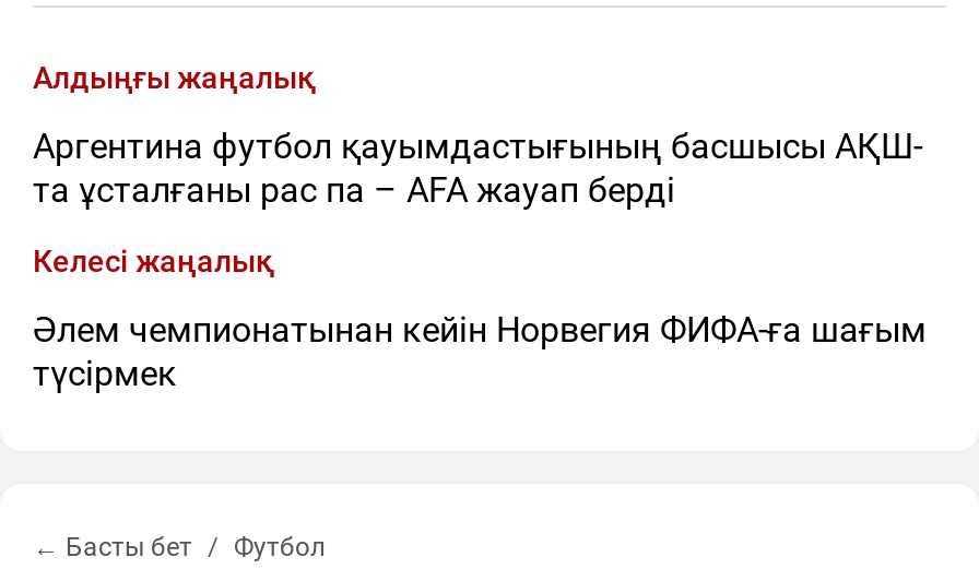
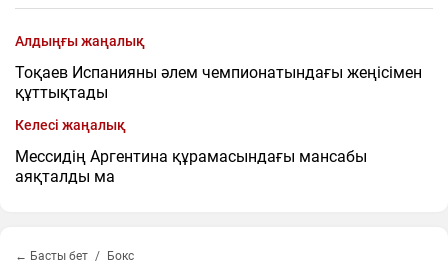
[33,126,922,211] Аргентина футбол қауымдастығының басшысы АҚШ- | та ұсталғаны рас па – AFA жауап берді -> [15,63,422,102] Тоқаев Испанияны әлем чемпионатындағы жеңісімен | құттықтады
[33,310,927,395] Әлем чемпионатынан кейін Норвегия ФИФА-ға шағым | түсірмек -> [15,147,367,186] Мессидің Аргентина құрамасындағы мансабы | аяқталды ма
[234,532,326,563] Футбол -> [107,249,134,263] Бокс

